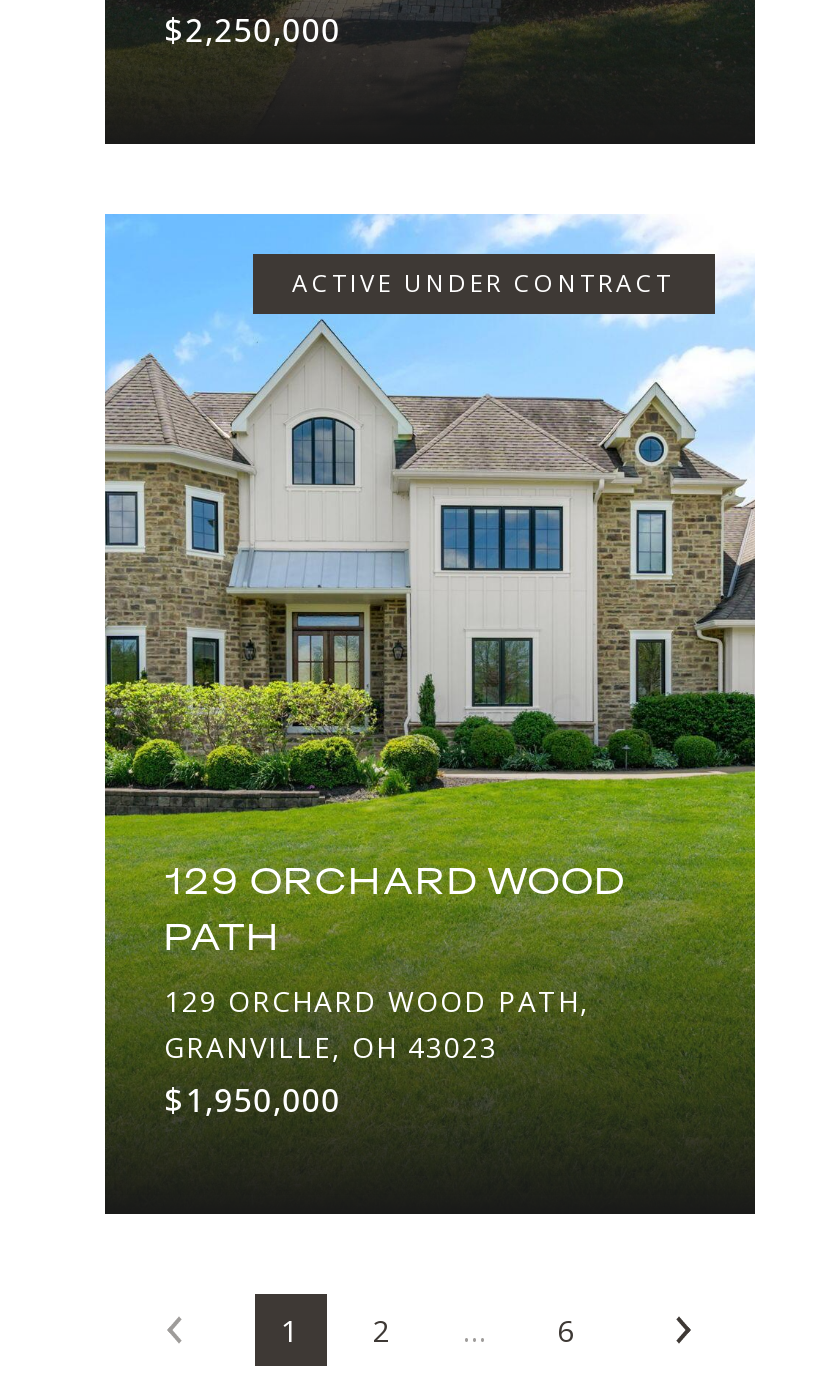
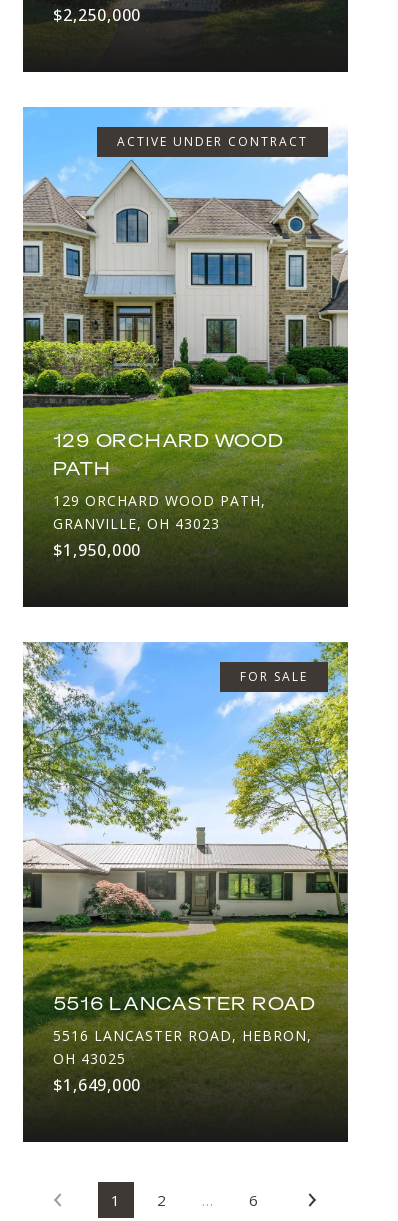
none -> [22,641,349,1042] [image] | FOR SALE
none -> [52,991,316,1096] 5516 LANCASTER ROAD | 5516 LANCASTER ROAD, HEBRON, | OH 43025 | $1,649,000

